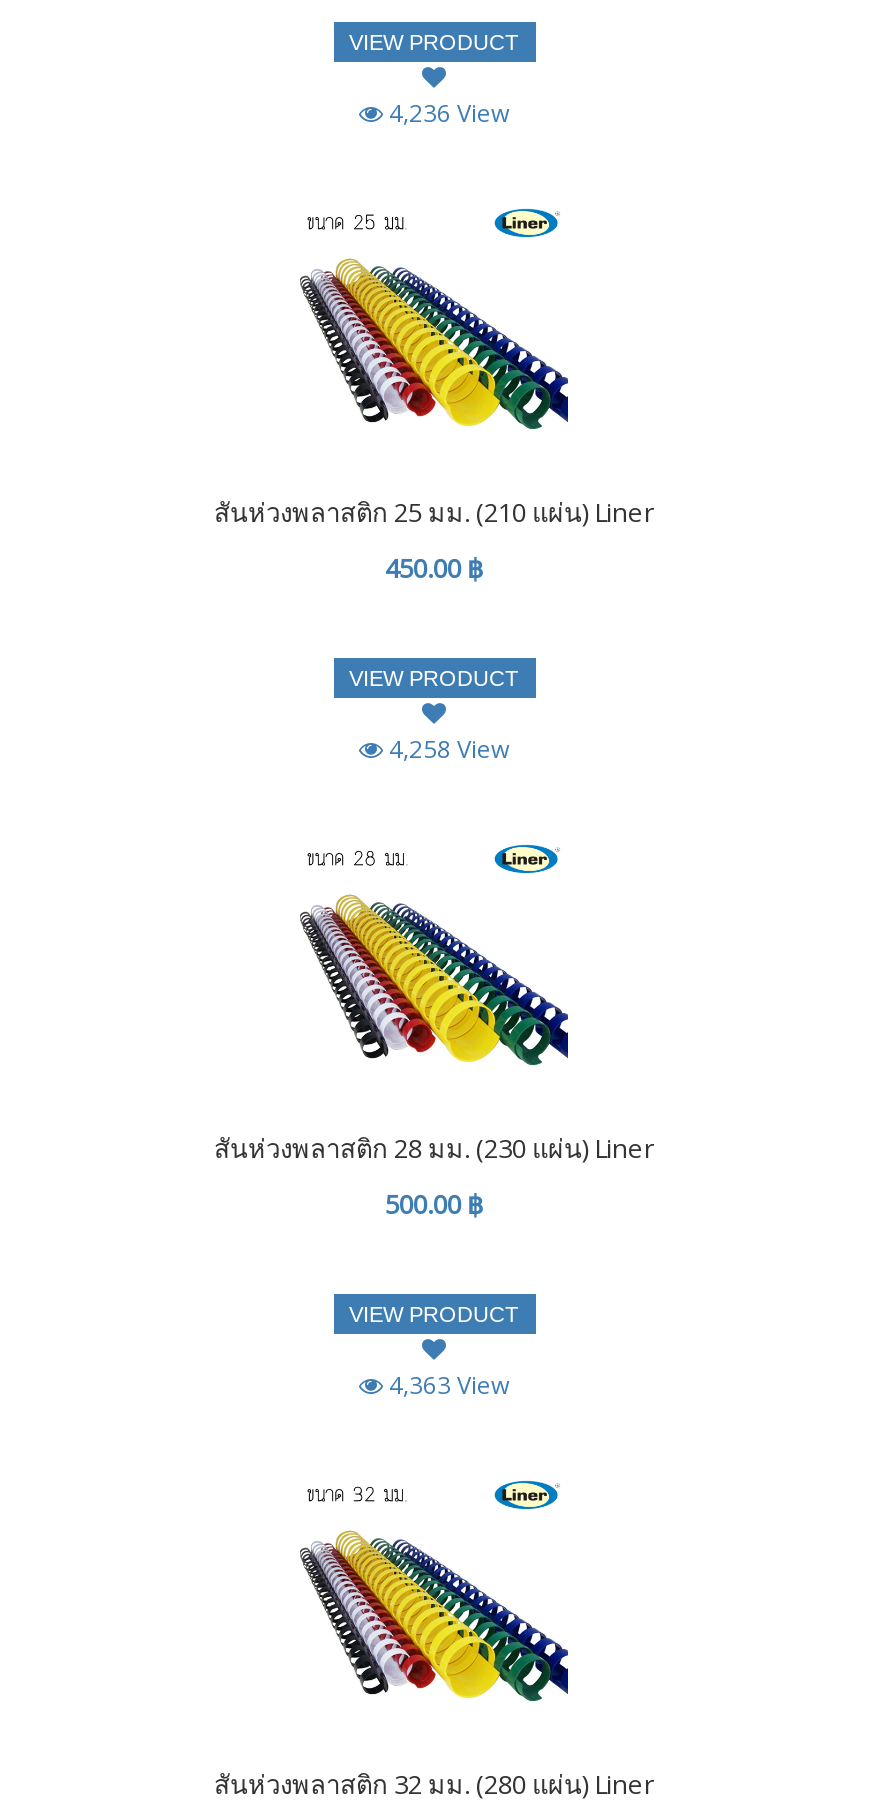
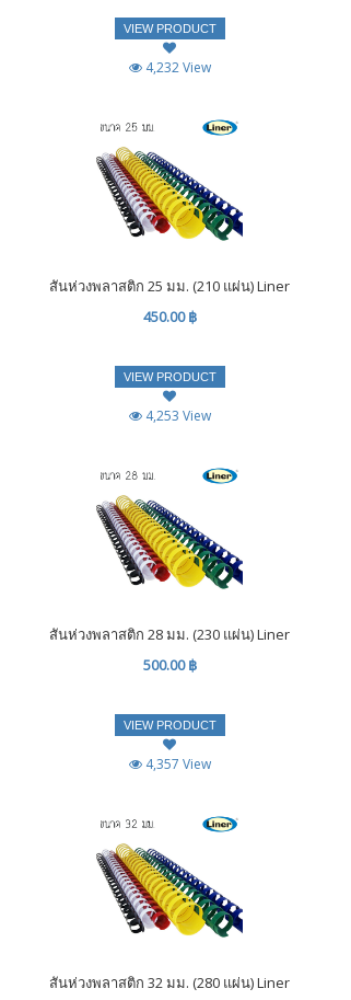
[383,97,509,131] 4,236 View -> [142,58,210,77] 4,232 View
[383,733,509,767] 4,258 View -> [142,407,210,425] 4,253 View
[383,1369,509,1403] 4,363 View -> [142,755,210,774] 4,357 View

